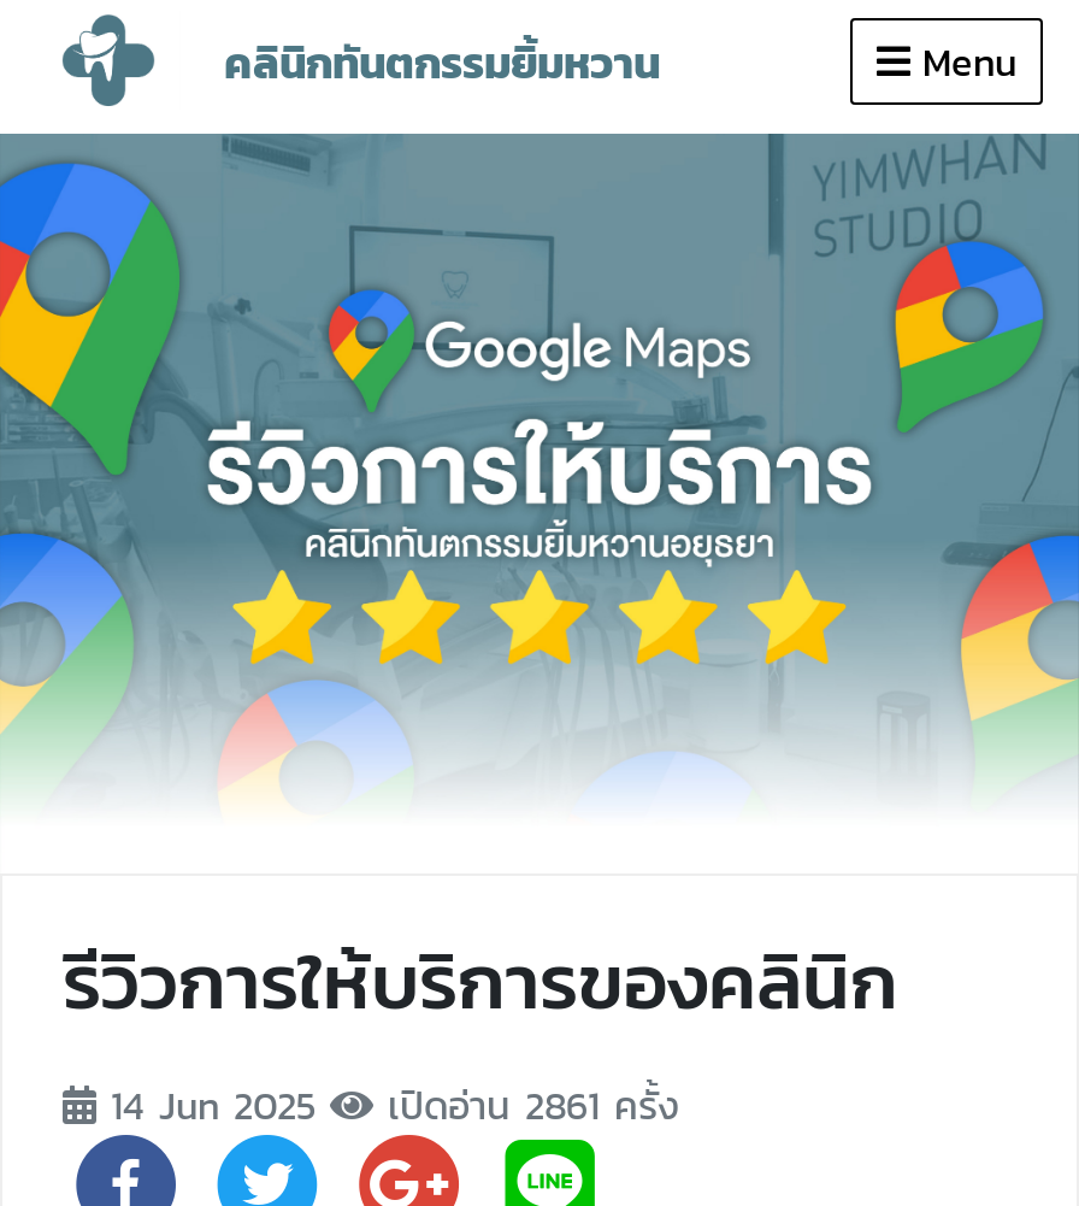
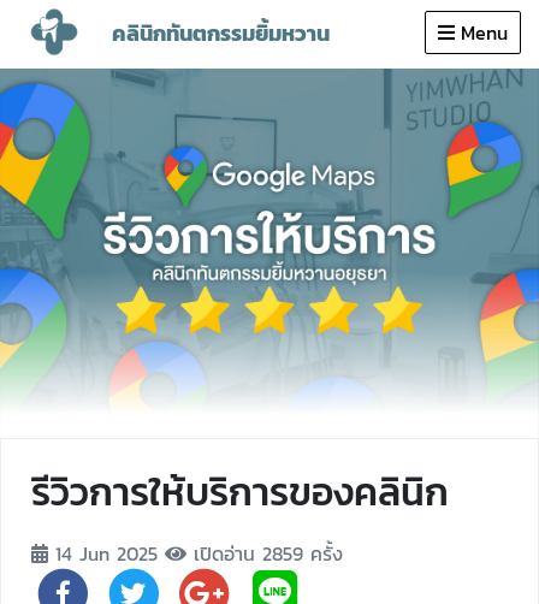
[373,1076,679,1133] เปิดอ่าน 2861 ครั้ง -> [186,539,343,568] เปิดอ่าน 2859 ครั้ง

